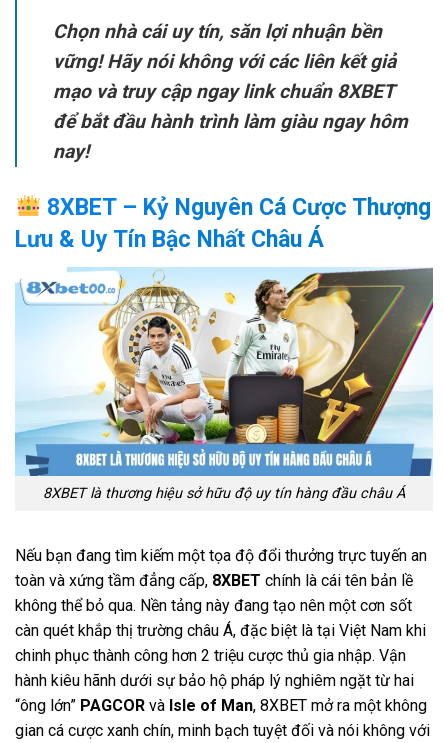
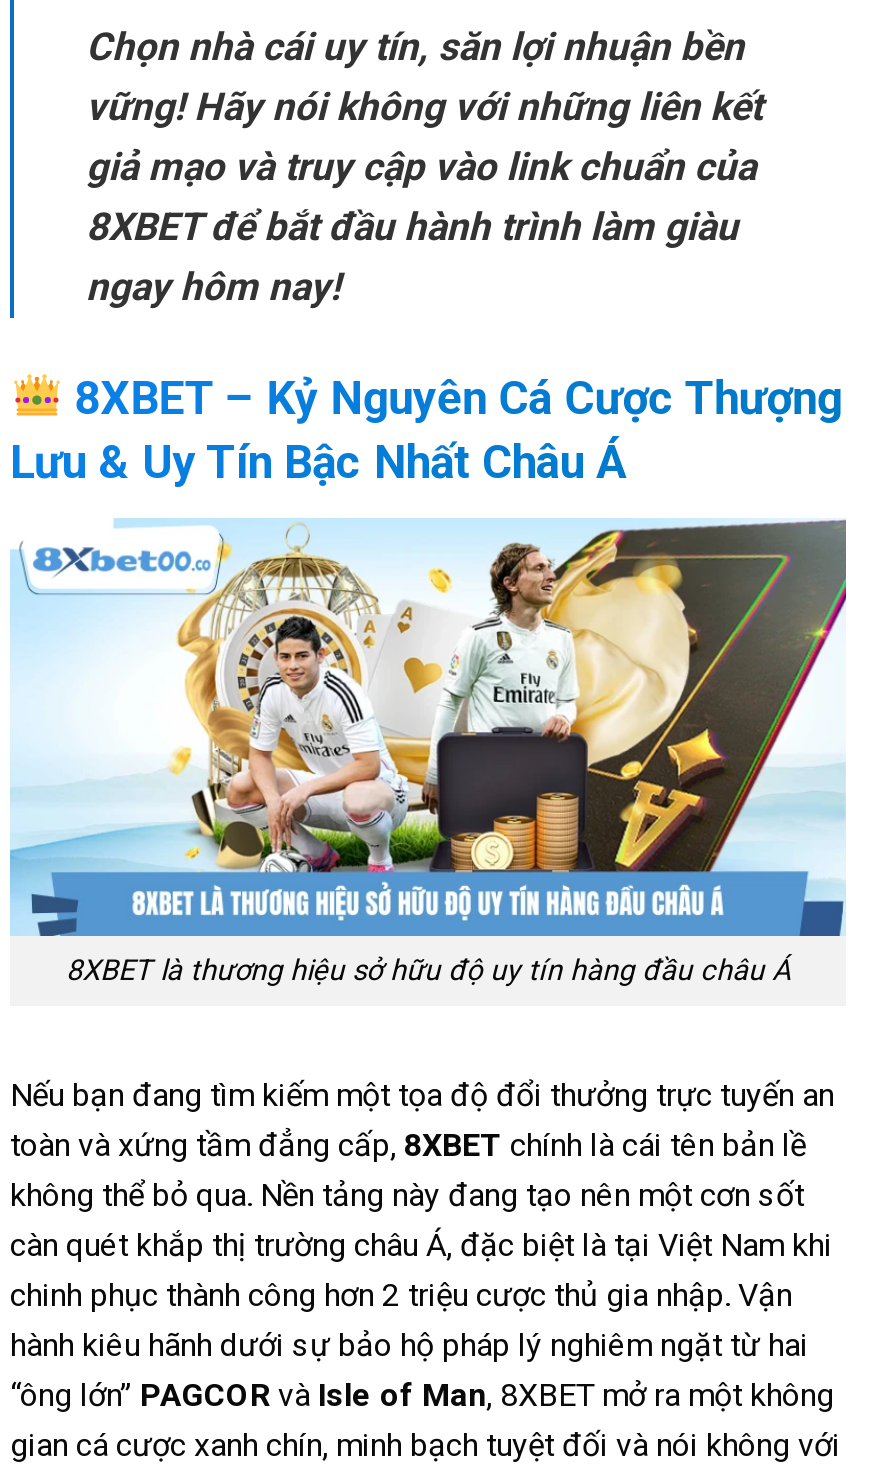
[53,49,408,162] vững! Hãy nói không với các liên kết giả | mạo và truy cập ngay link chuẩn 8XBET | để bắt đầu hành trình làm giàu ngay hôm | nay! -> [86,83,762,309] vững! Hãy nói không với những liên kết | giả mạo và truy cập vào link chuẩn của | 8XBET để bắt đầu hành trình làm giàu | ngay hôm nay!

